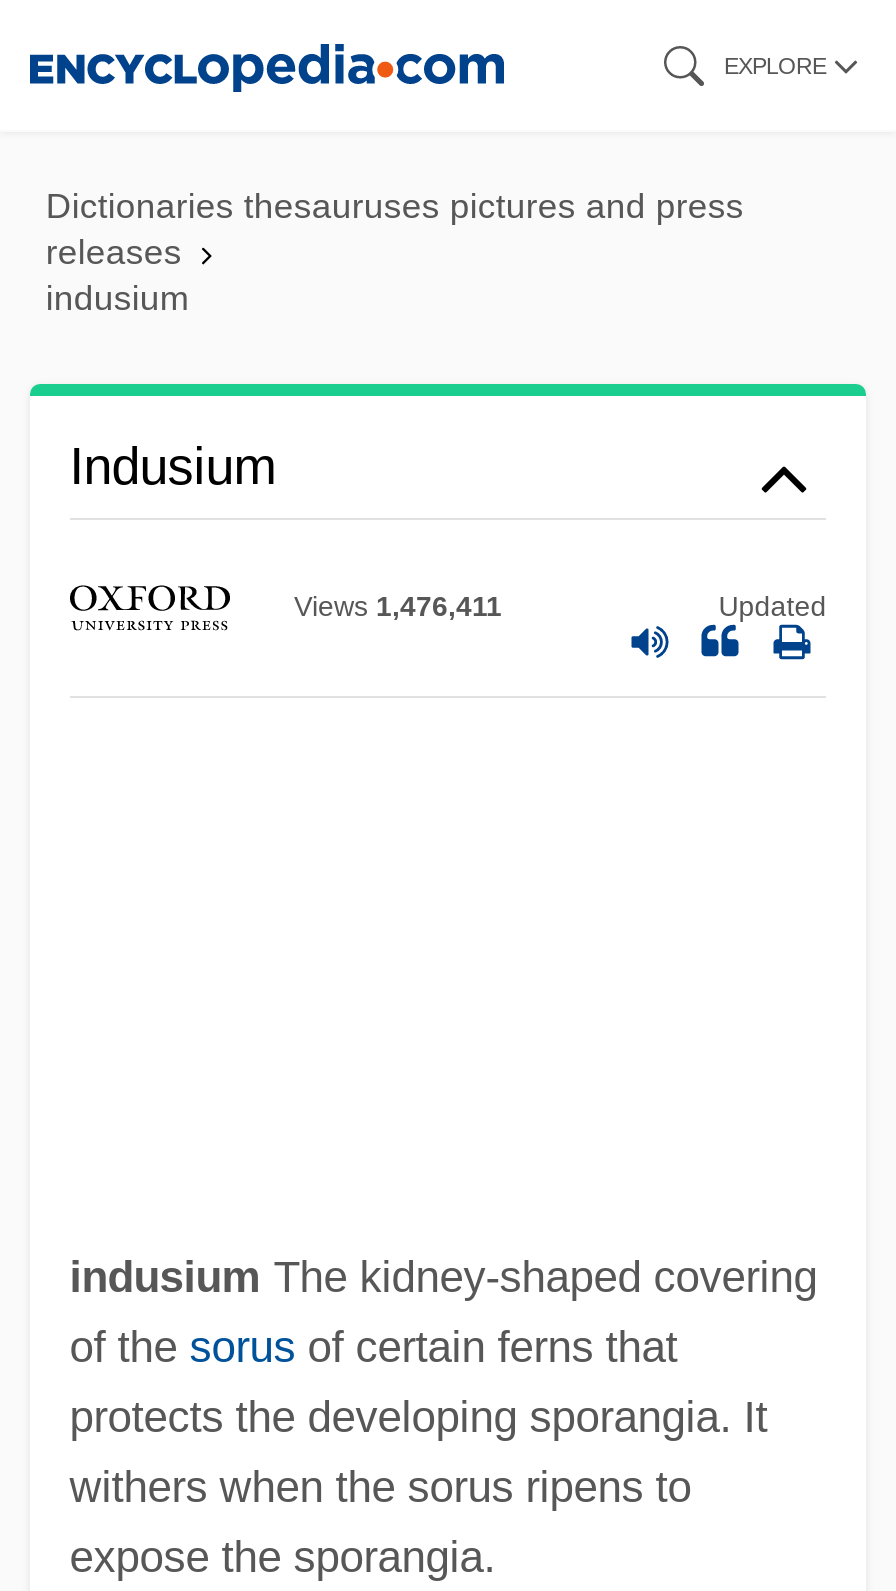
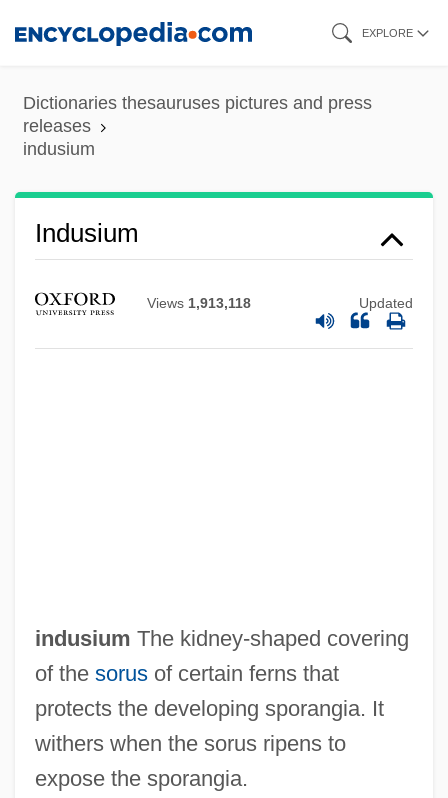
[294,591,502,623] Views 1,476,411 -> [147,295,251,311] Views 1,913,118

